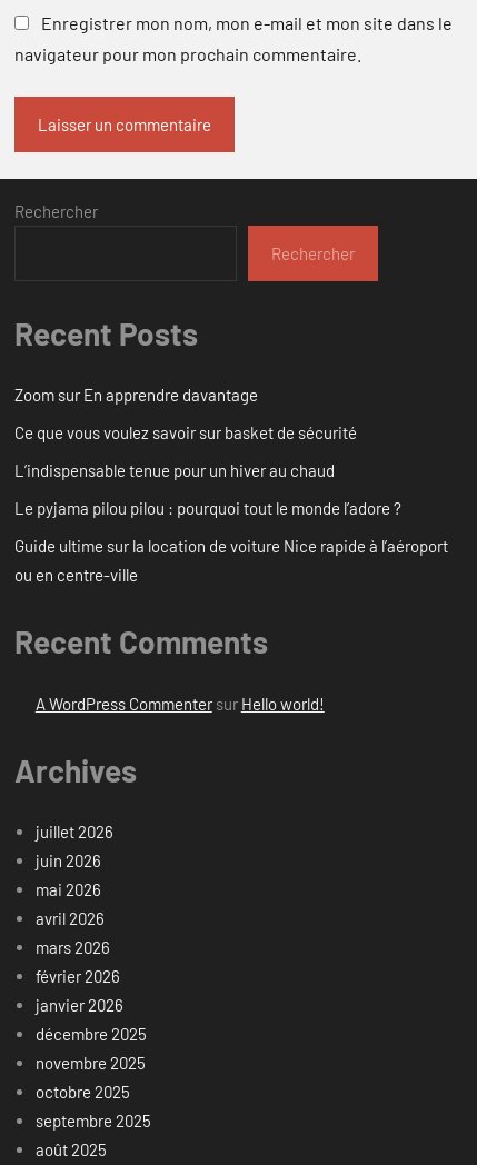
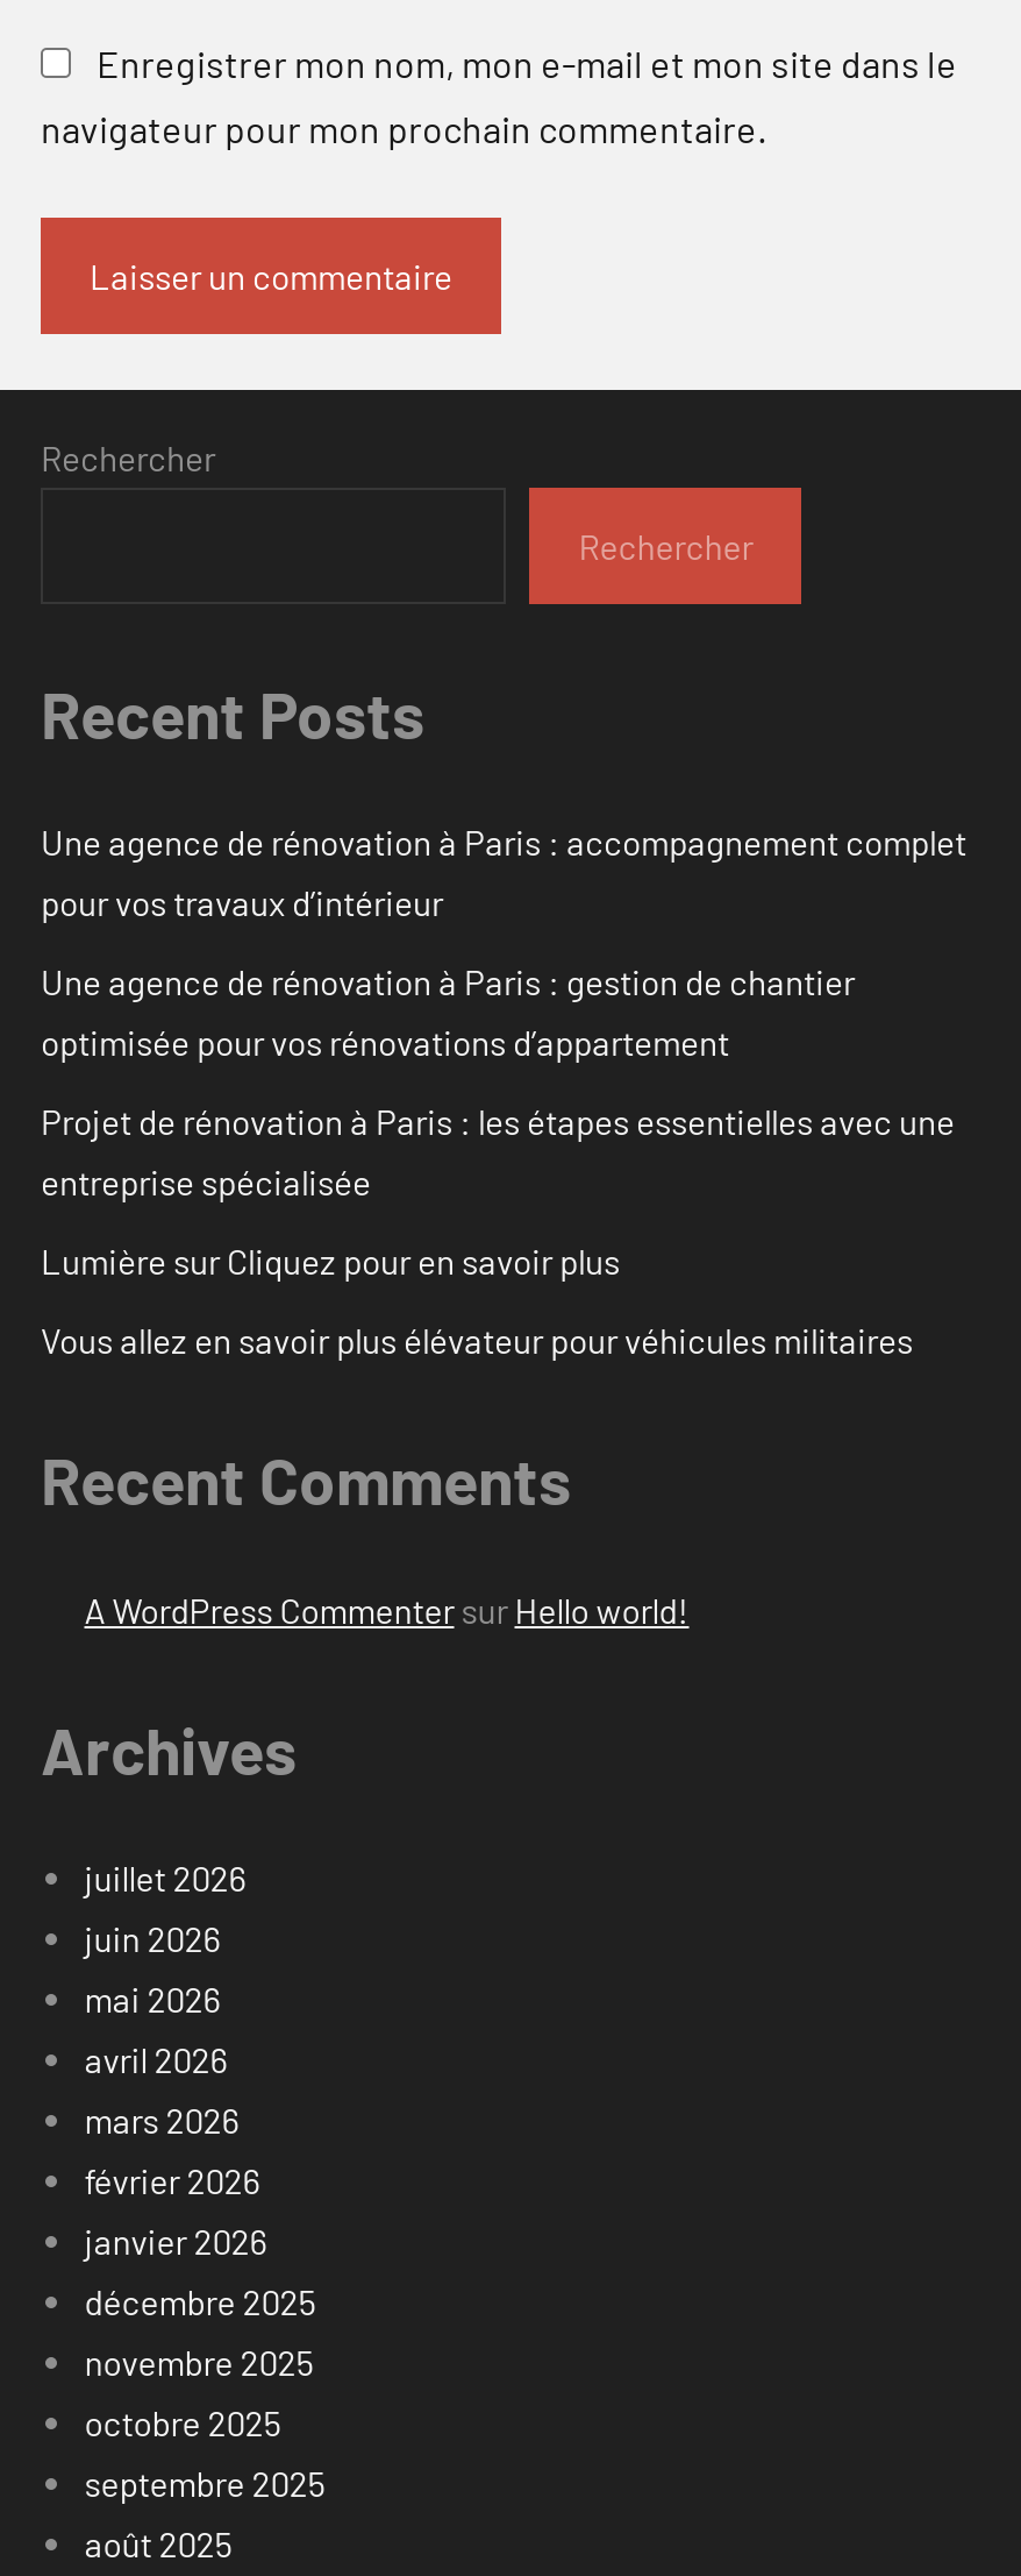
[14,385,258,405] Zoom sur En apprendre davantage -> [41,821,966,924] Une agence de rénovation à Paris : accompagnement complet | pour vos travaux d’intérieur
[14,423,357,443] Ce que vous voulez savoir sur basket de sécurité -> [41,961,855,1063] Une agence de rénovation à Paris : gestion de chantier | optimisée pour vos rénovations d’appartement
[14,461,335,481] L’indispensable tenue pour un hiver au chaud -> [41,1101,955,1203] Projet de rénovation à Paris : les étapes essentielles avec une | entreprise spécialisée
[14,498,401,518] Le pyjama pilou pilou : pourquoi tout le monde l’adore ? -> [41,1240,620,1282] Lumière sur Cliquez pour en savoir plus
[14,536,448,585] Guide ultime sur la location de voiture Nice rapide à l’aéroport | ou en centre-ville -> [41,1320,913,1361] Vous allez en savoir plus élévateur pour véhicules militaires

